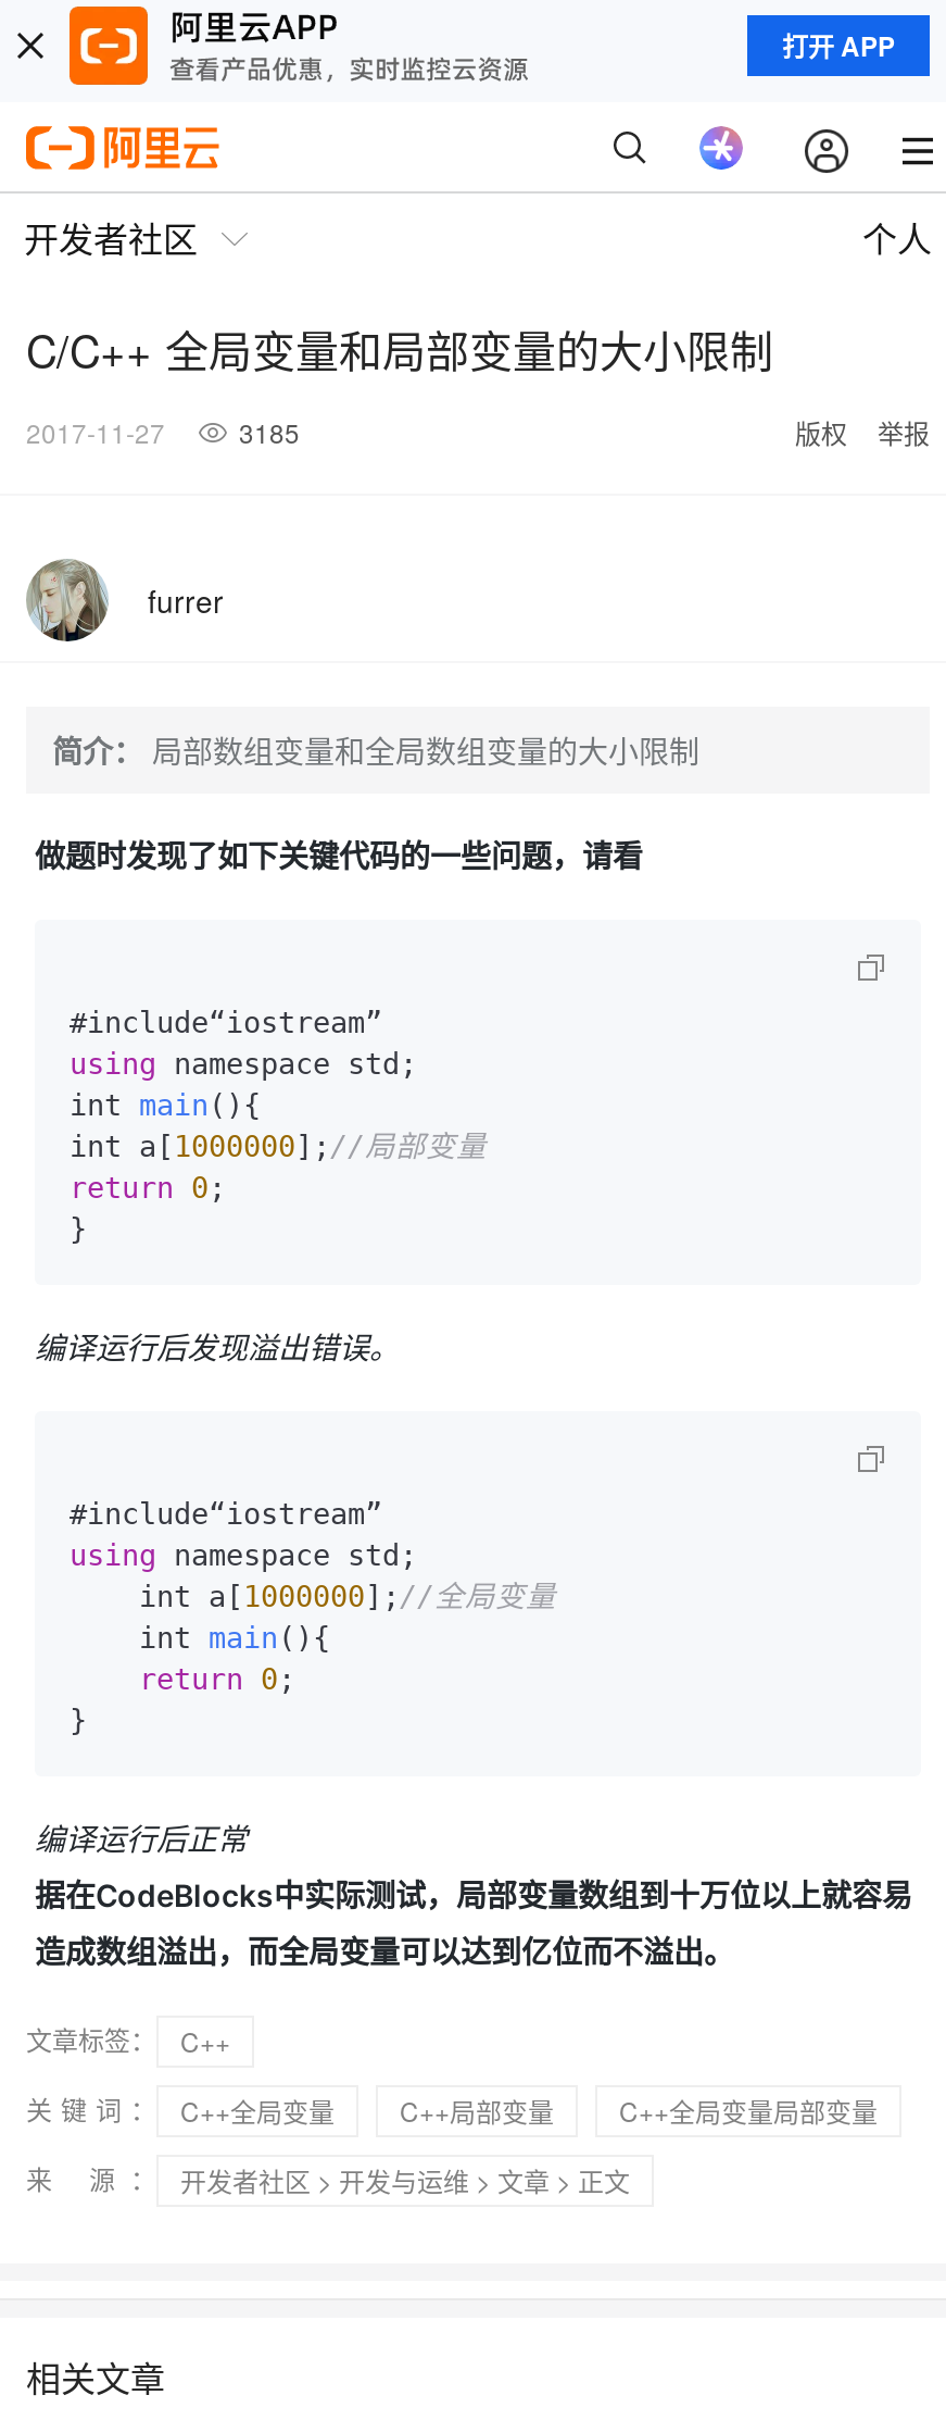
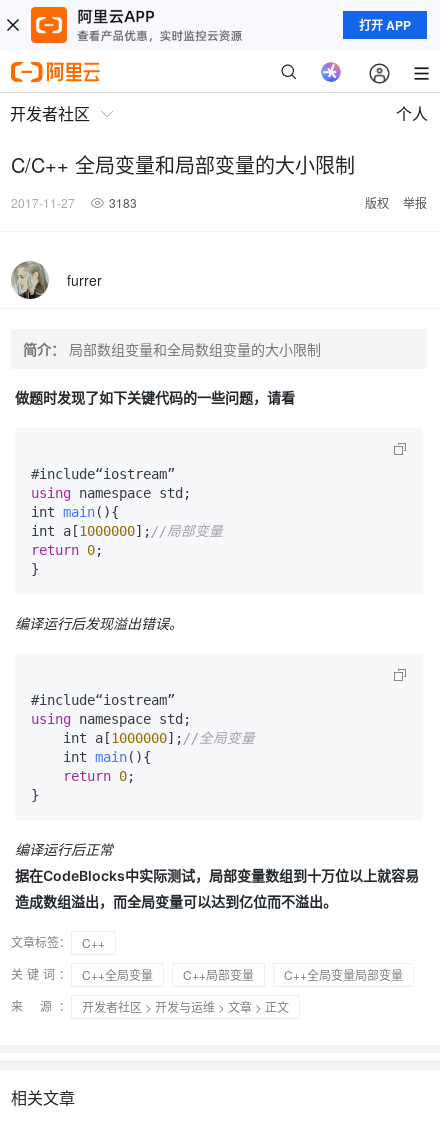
[26,413,300,450] 2017-11-27 3185 -> [11,194,137,211] 2017-11-27 3183

